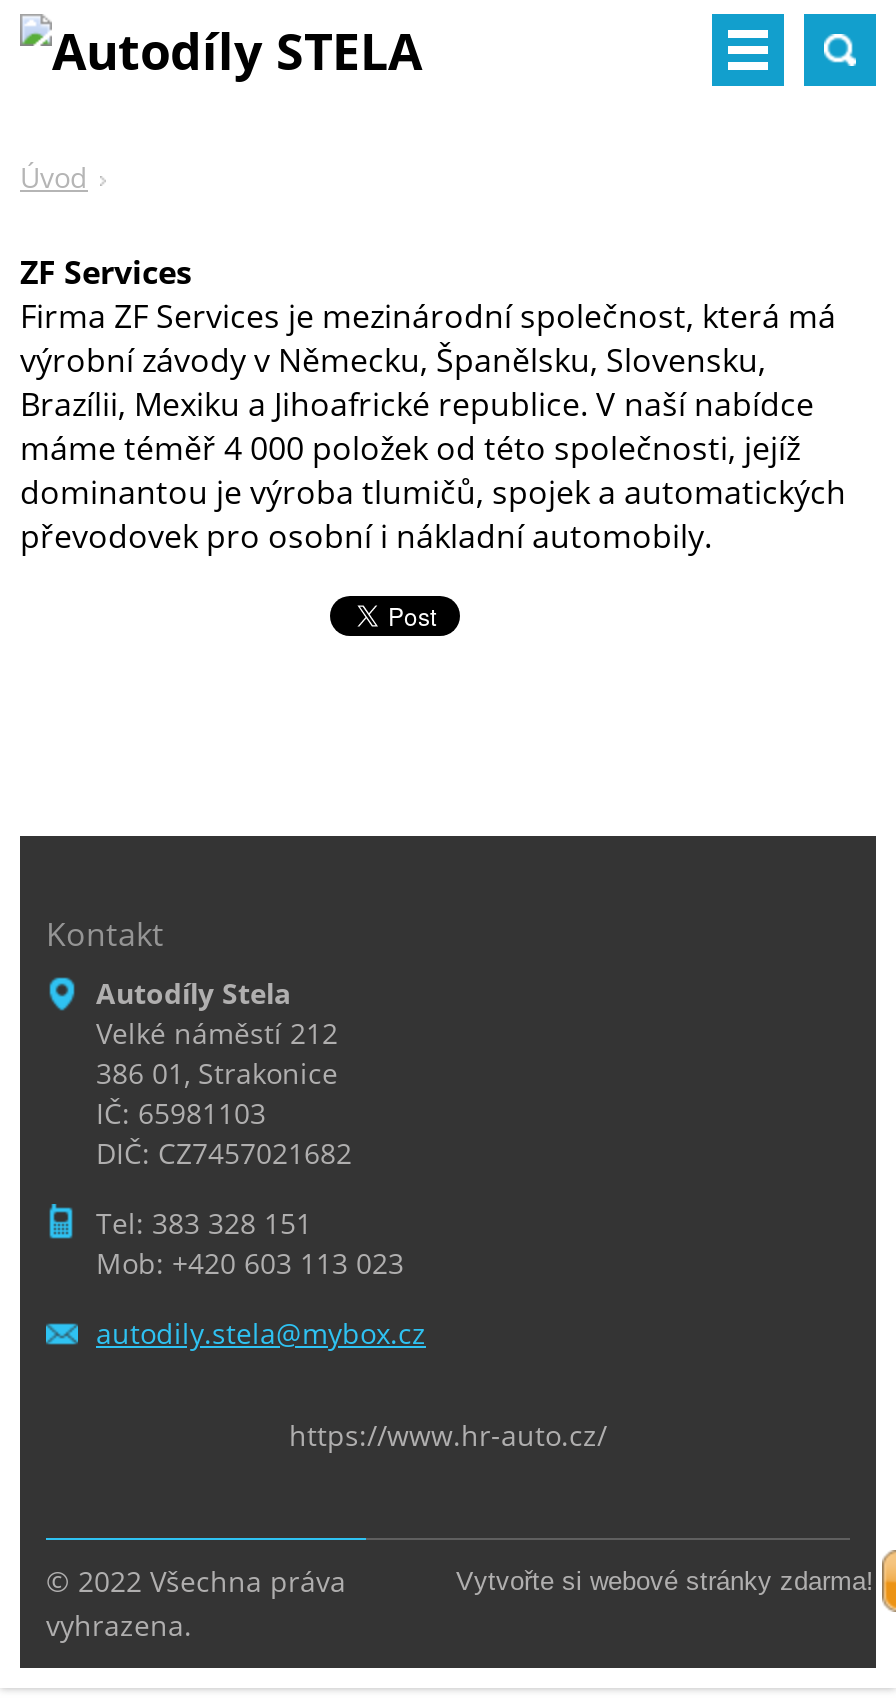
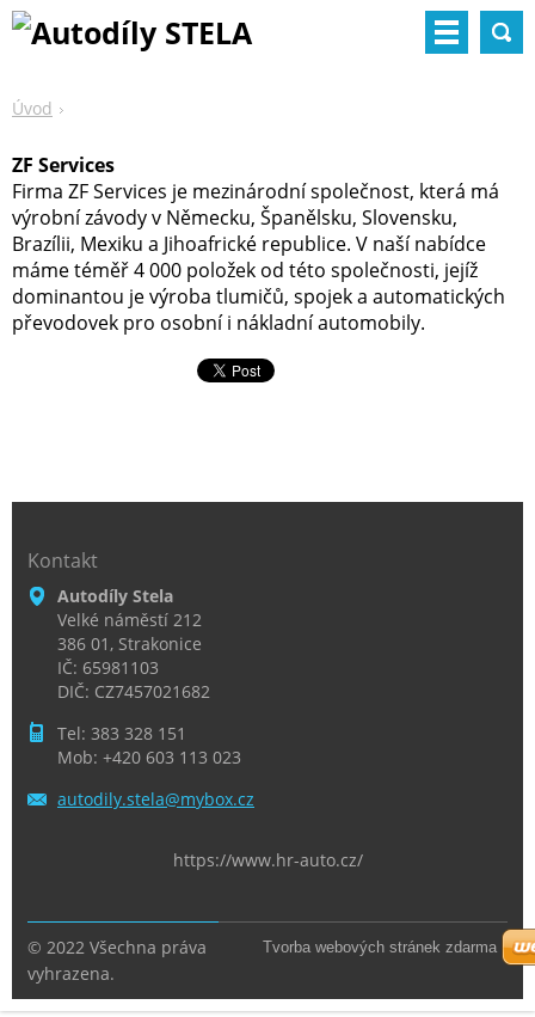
[456,1566,874,1596] Vytvořte si webové stránky zdarma! -> [263,938,497,956] Tvorba webových stránek zdarma

